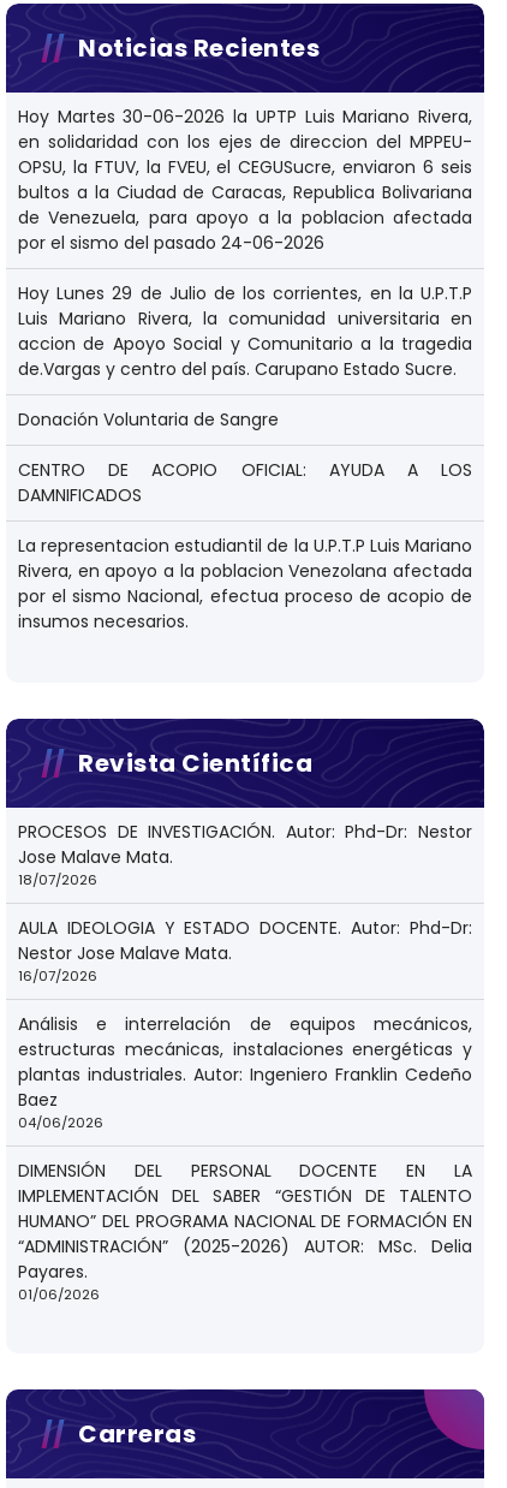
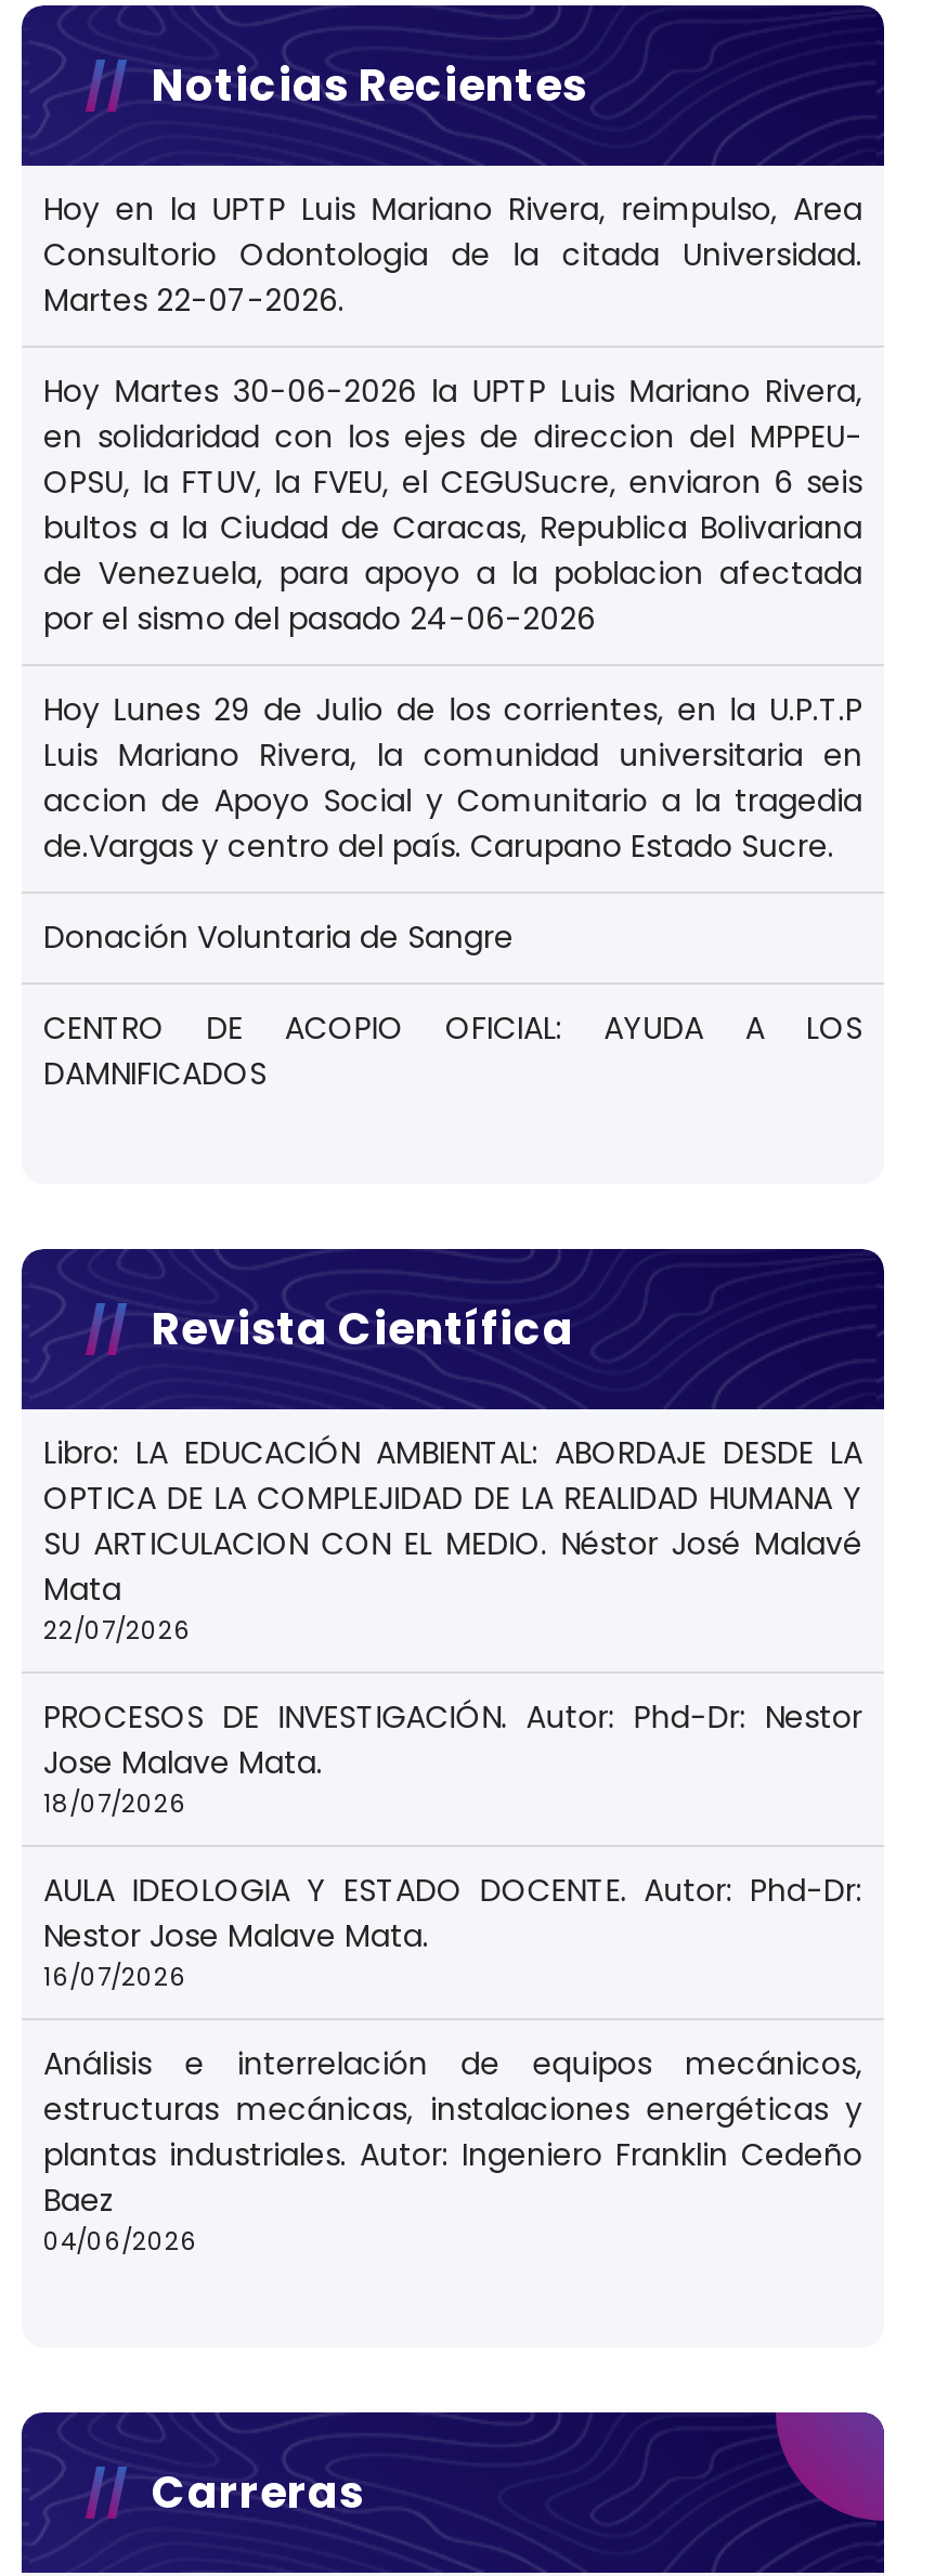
none -> [43,187,862,321] Hoy en la UPTP Luis Mariano Rivera, reimpulso, Area | Consultorio Odontologia de la citada Universidad. | Martes 22-07-2026.
moved [18,104,472,507] -> [43,369,862,1095]: Hoy Martes 30-06-2026 la UPTP Luis Mariano Rivera, | en solidaridad con los ejes de direccion del MPPEU- | OPSU, la FTUV, la FVEU, el CEGUSucre, enviaron 6 seis | ... | CENTRO DE ACOPIO OFICIAL: AYUDA A LOS | DAMNIFICADOS
[18,533,472,633] La representacion estudiantil de la U.P.T.P Luis Mariano | Rivera, en apoyo a la poblacion Venezolana afectada | por el sismo Nacional, efectua proceso de acopio de | insumos necesarios. -> none
none -> [43,1431,862,1647] Libro: LA EDUCACIÓN AMBIENTAL: ABORDAJE DESDE LA | OPTICA DE LA COMPLEJIDAD DE LA REALIDAD HUMANA Y | SU ARTICULACION CON EL MEDIO. Néstor José Malavé | Mata | 22/07/2026
moved [18,819,472,1132] -> [43,1695,862,2258]: PROCESOS DE INVESTIGACIÓN. Autor: Phd-Dr: Nestor | Jose Malave Mata. | 18/07/2026 | ... | Baez | 04/06/2026
[18,1158,472,1304] DIMENSIÓN DEL PERSONAL DOCENTE EN LA | IMPLEMENTACIÓN DEL SABER “GESTIÓN DE TALENTO | HUMANO” DEL PROGRAMA NACIONAL DE FORMACIÓN EN | “ADMINISTRACIÓN” (2025-2026) AUTOR: MSc. Delia | Payares. | 01/06/2026 -> none

